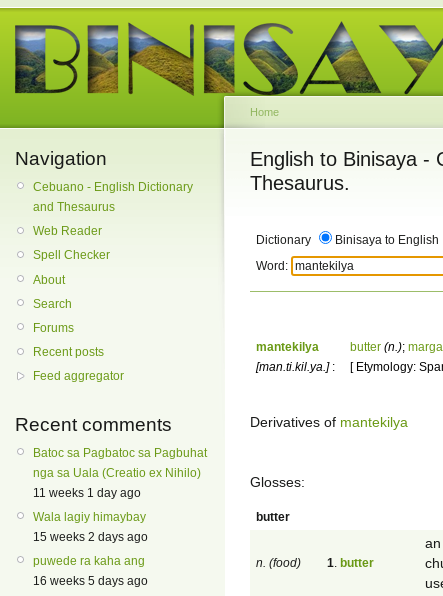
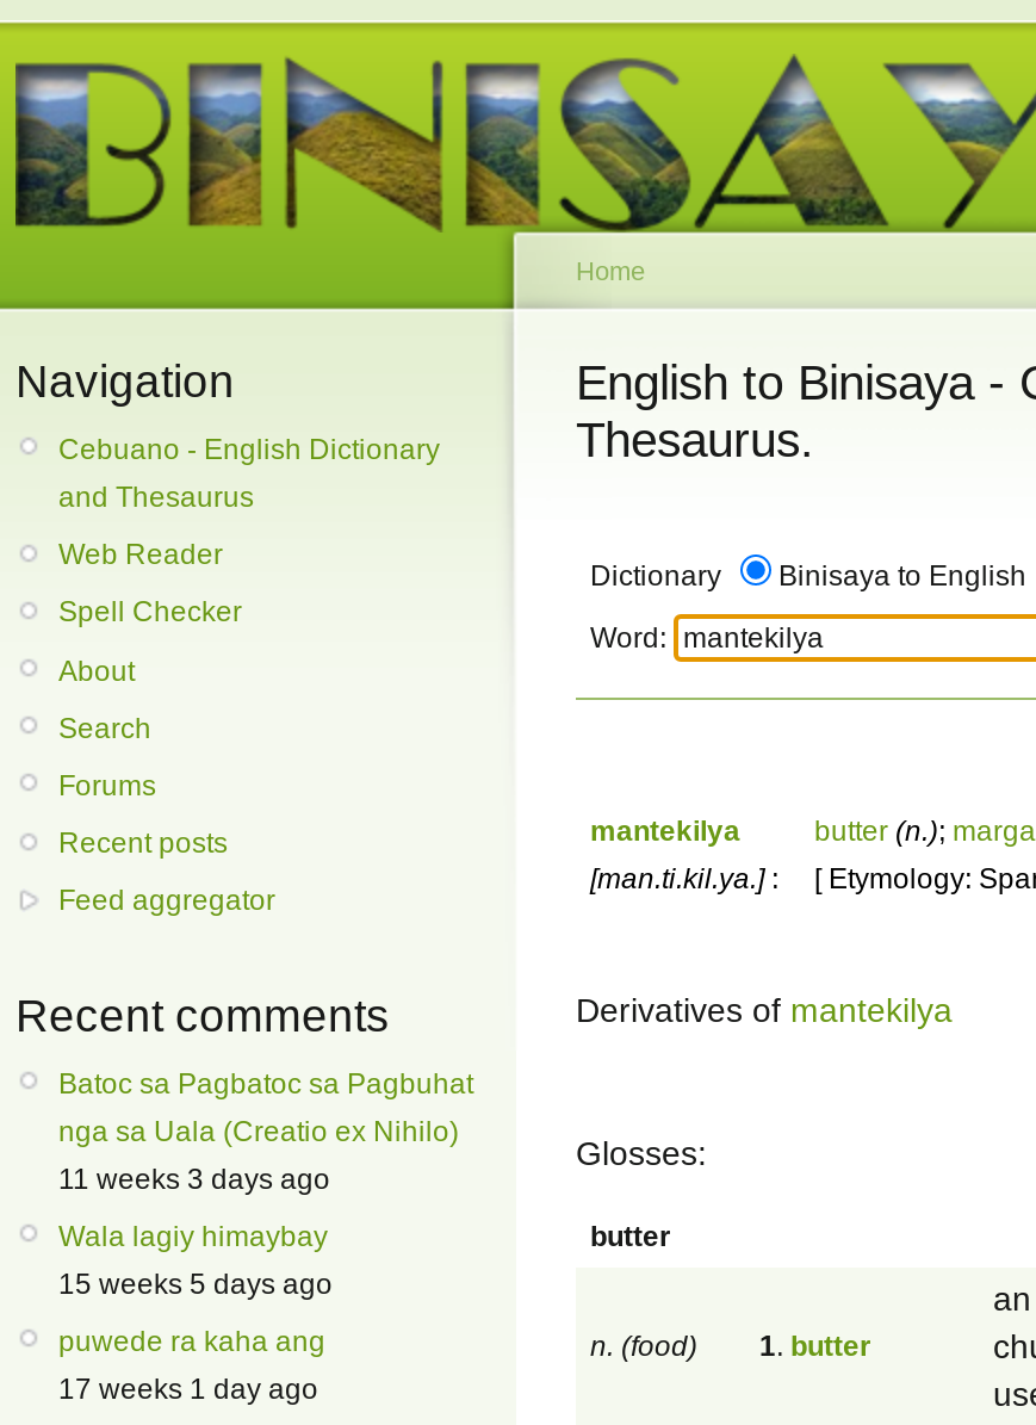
[33,486,141,500] 11 weeks 1 day ago -> [58,1162,330,1195] 11 weeks 3 days ago
[33,530,148,544] 15 weeks 2 days ago -> [58,1267,333,1301] 15 weeks 5 days ago
[33,574,148,588] 16 weeks 5 days ago -> [58,1373,318,1406] 17 weeks 1 day ago

